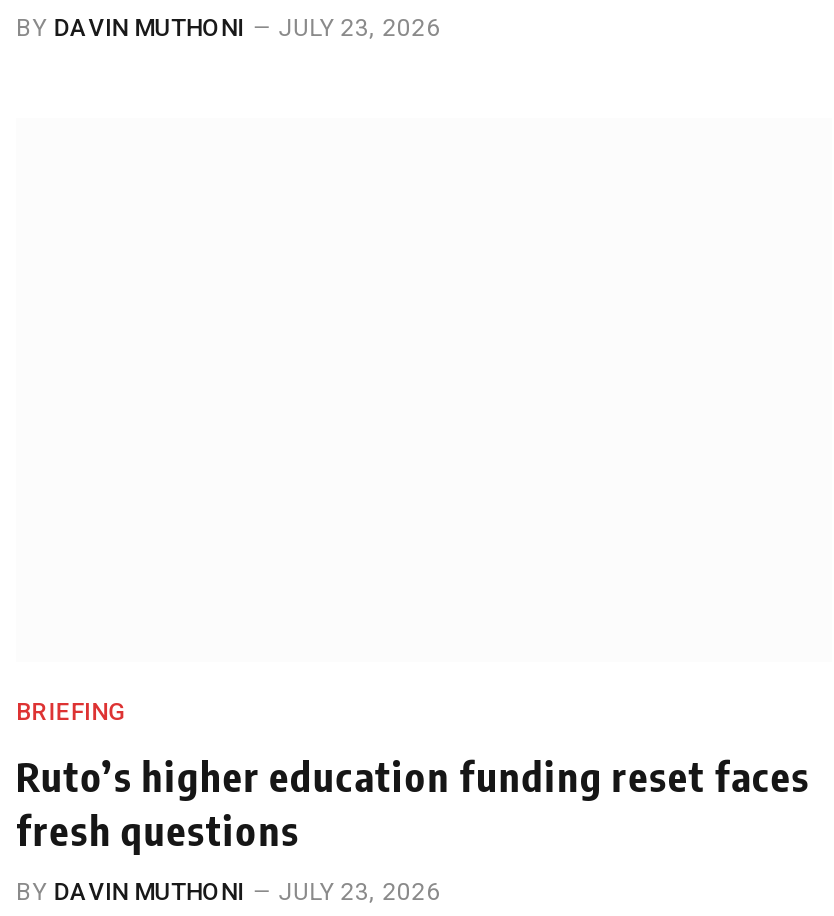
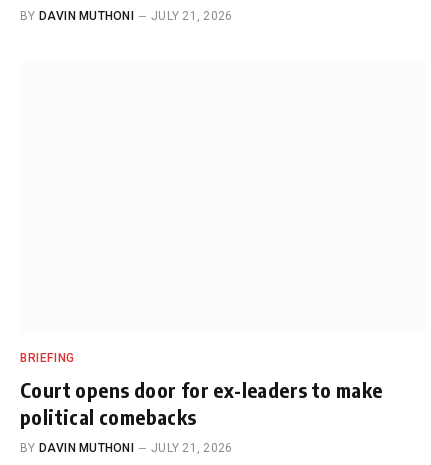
[16,15,440,43] BY DAVIN MUTHONI JULY 23, 2026 -> [20,9,232,23] BY DAVIN MUTHONI JULY 21, 2026
[16,751,810,855] Ruto’s higher education funding reset faces | fresh questions -> [20,377,383,429] Court opens door for ex-leaders to make | political comebacks
[16,879,440,907] BY DAVIN MUTHONI JULY 23, 2026 -> [20,441,232,455] BY DAVIN MUTHONI JULY 21, 2026

